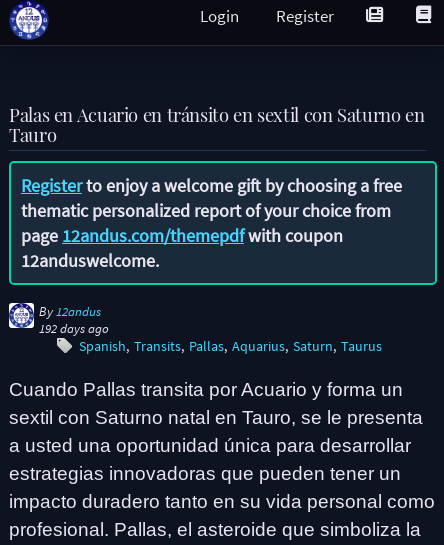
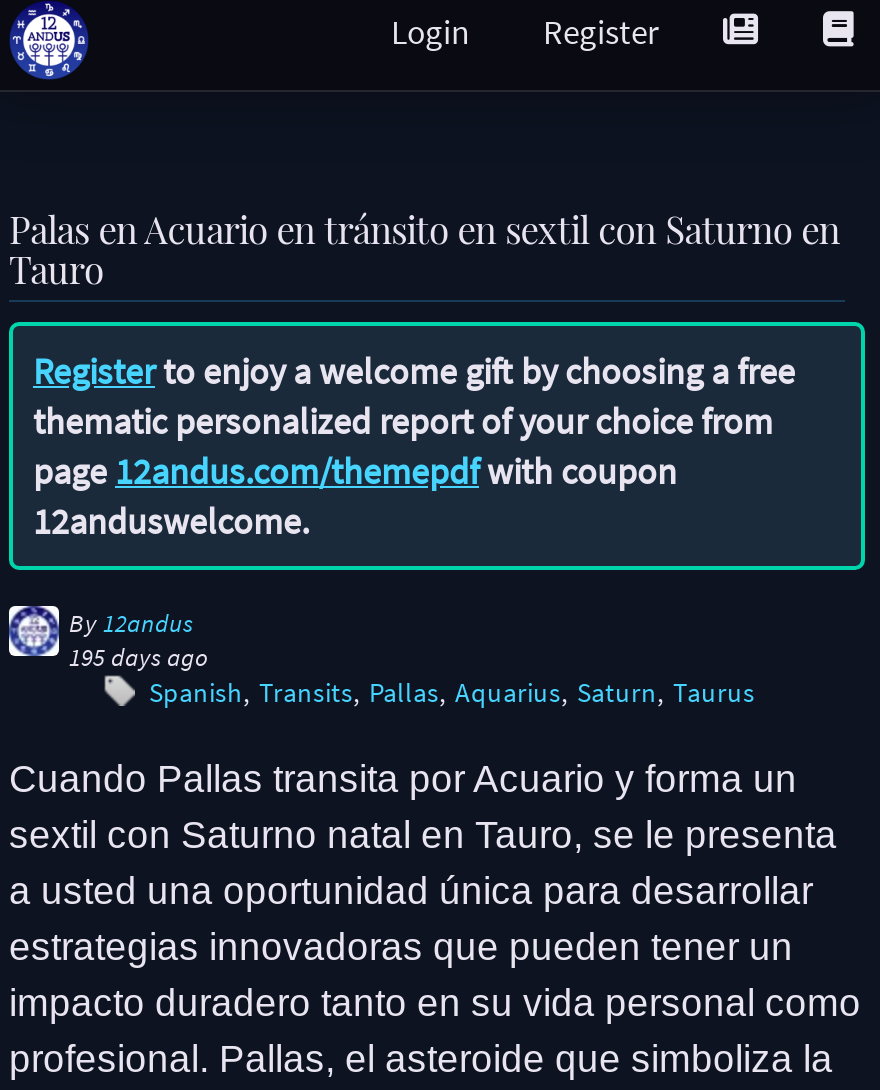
[39,321,109,336] 192 days ago -> [69,642,209,672] 195 days ago

